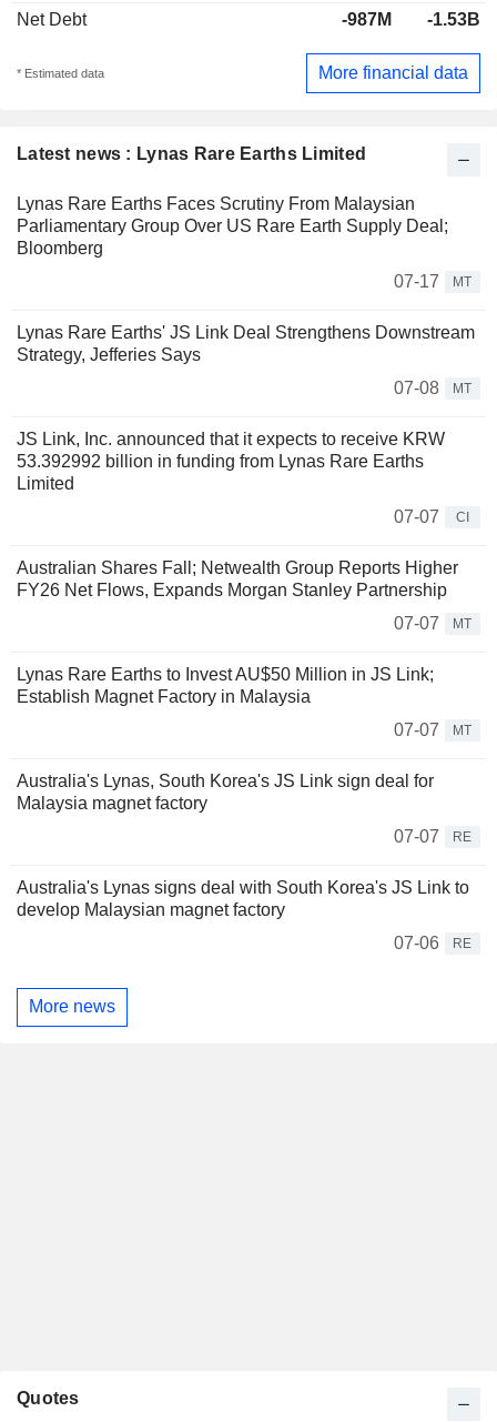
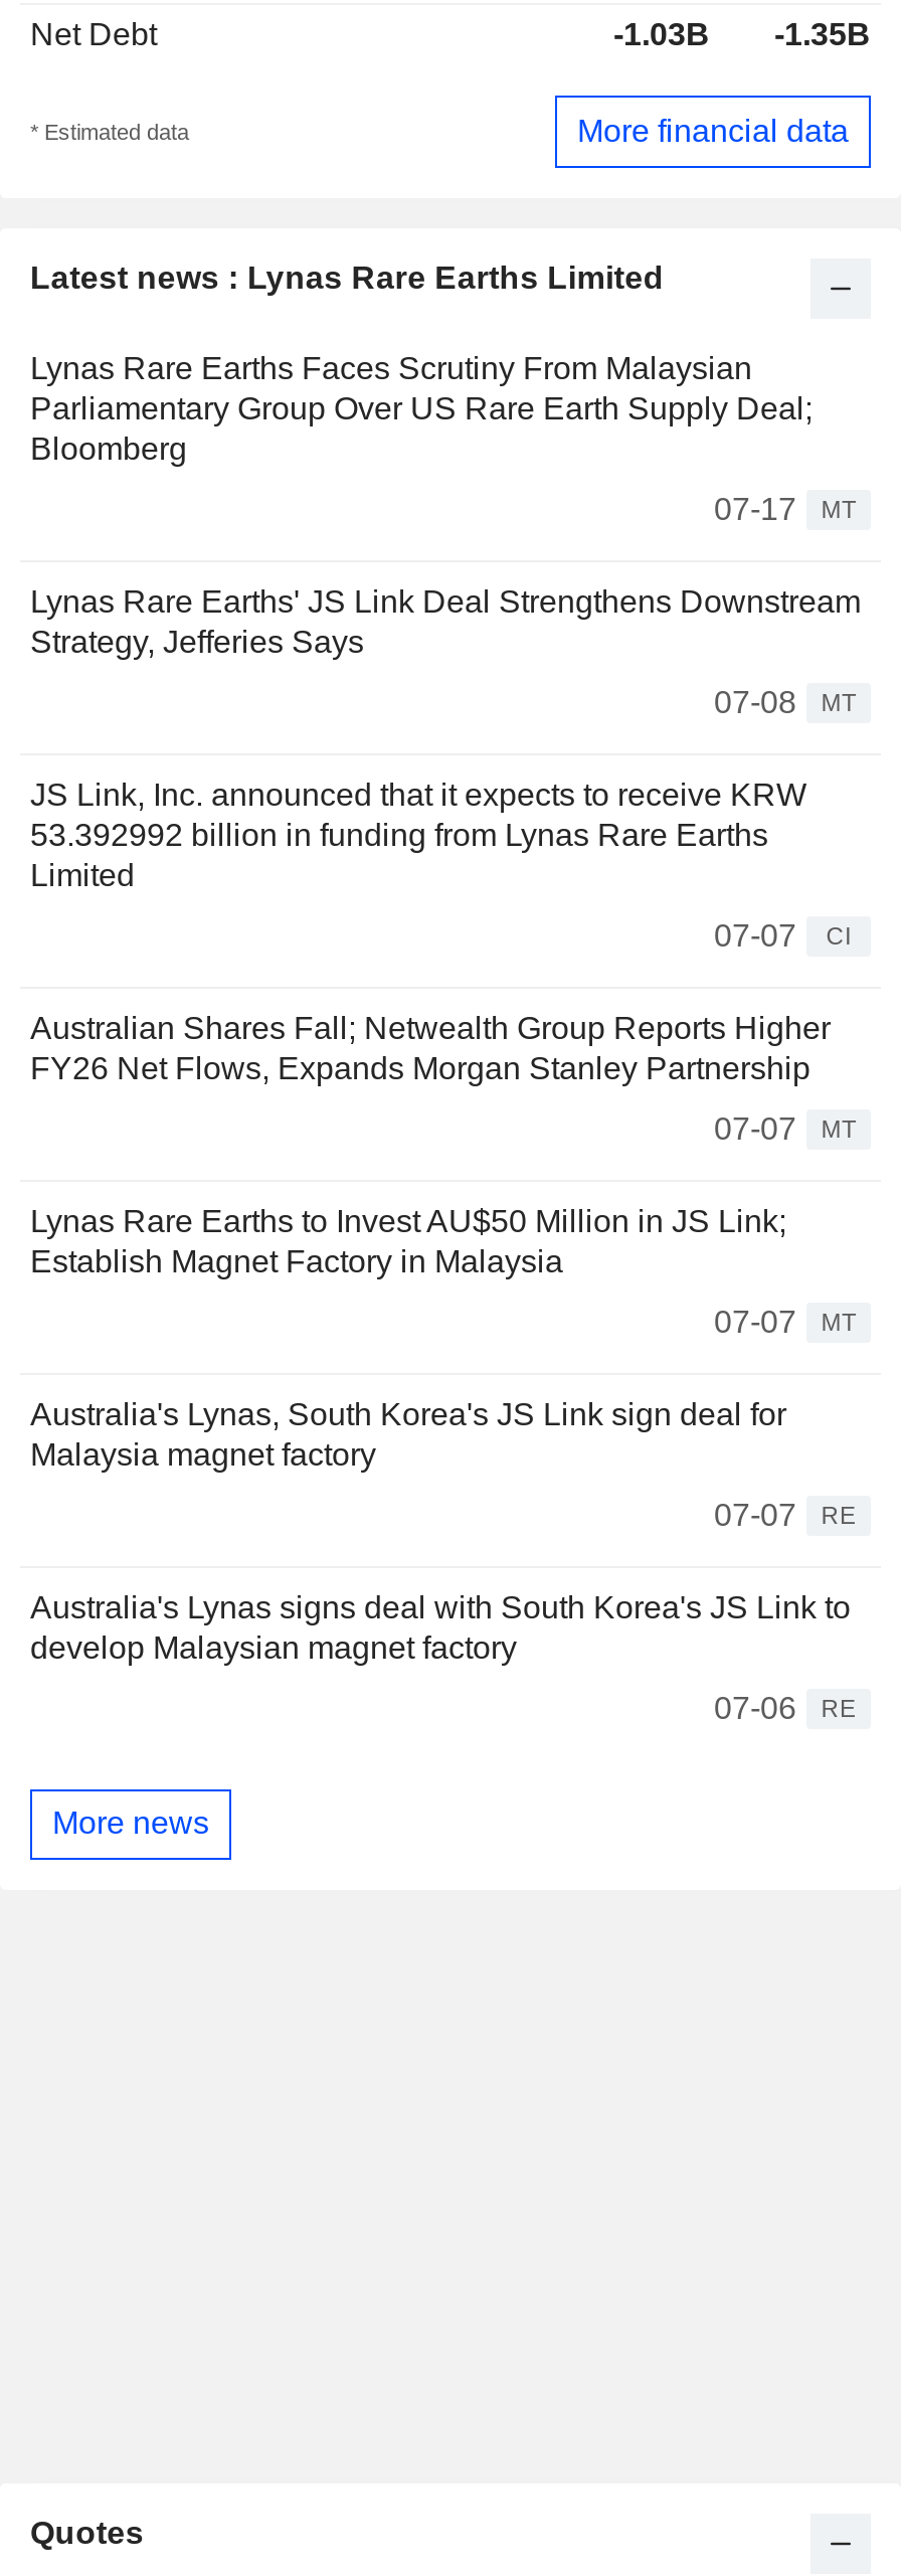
[342,10,480,29] -987M | -1.53B -> [613,18,871,52] -1.03B | -1.35B

